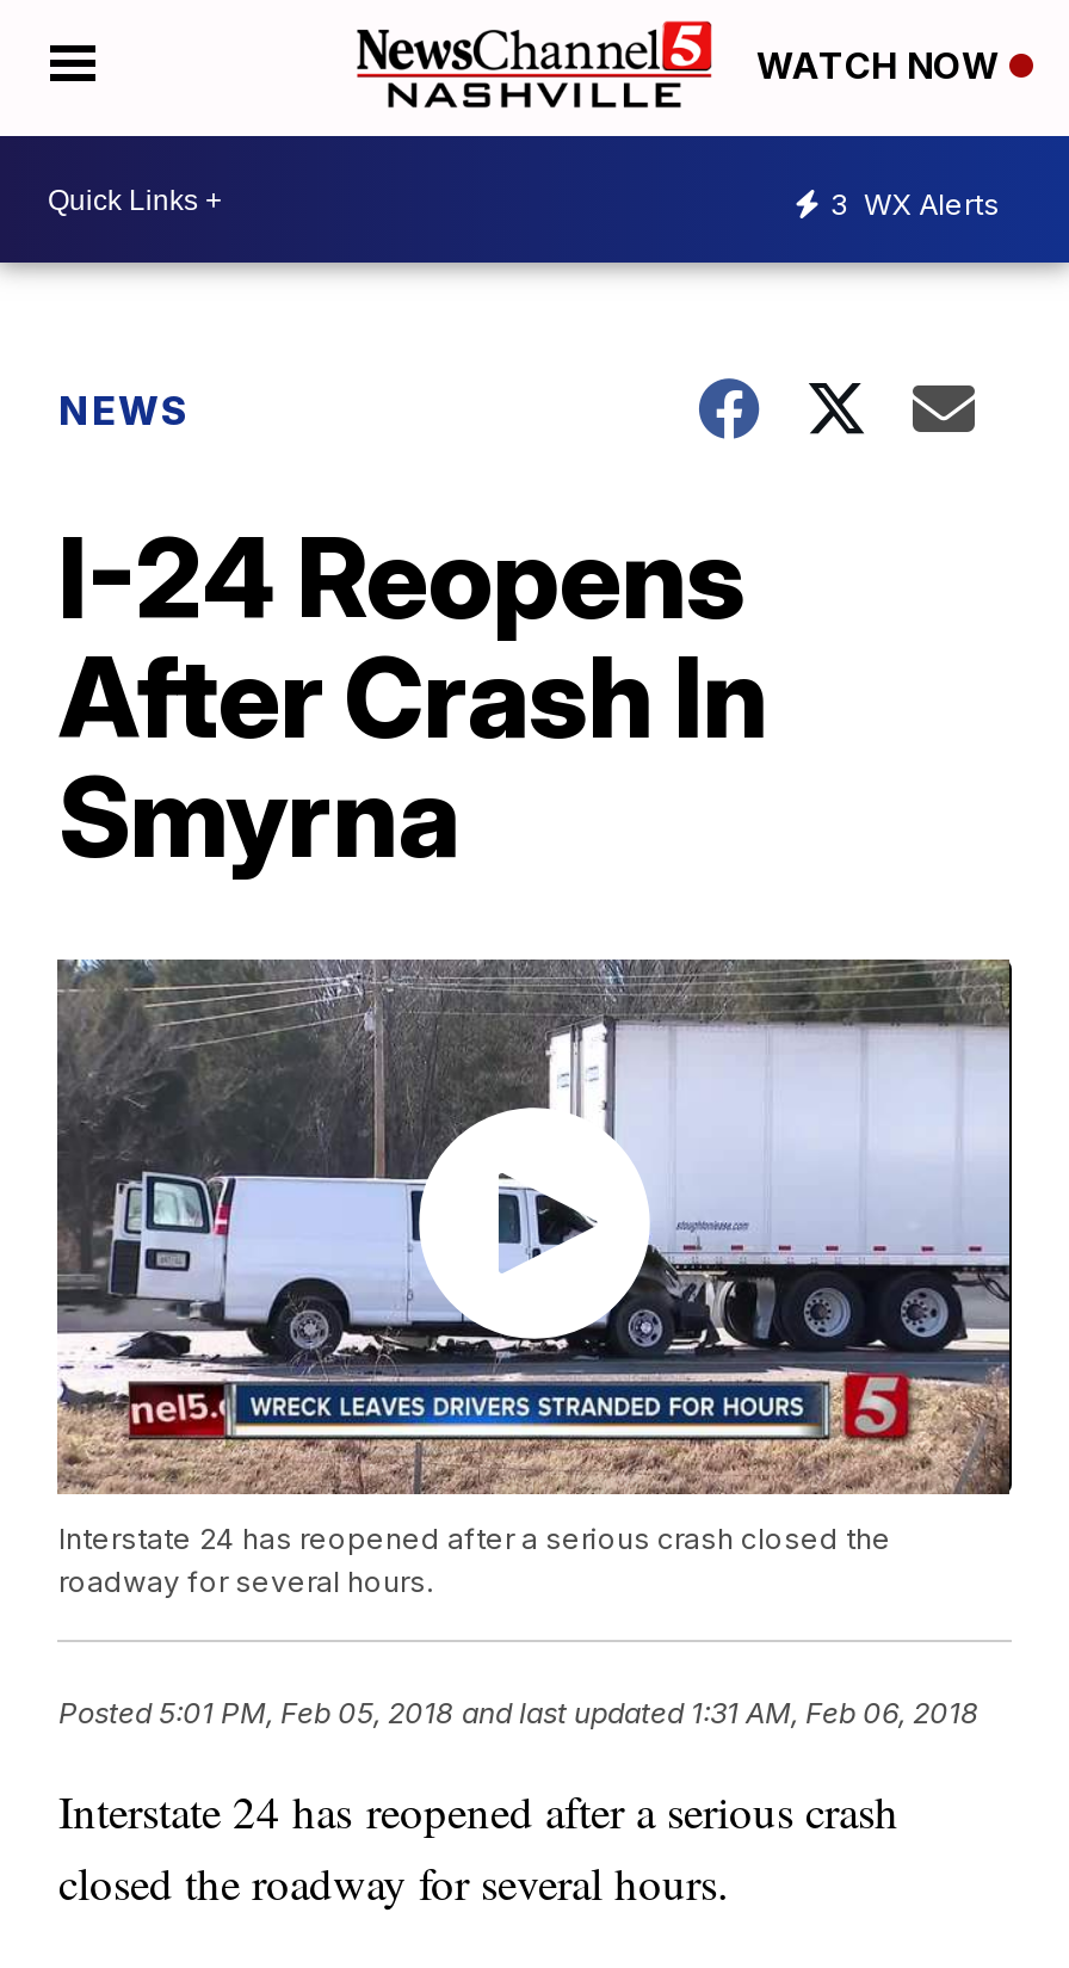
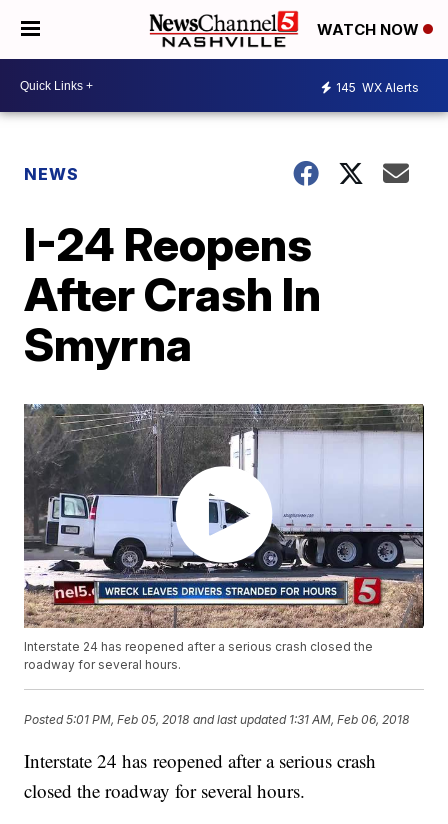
[830,185,1000,221] 3 WX Alerts -> [336,79,419,94] 145 WX Alerts

